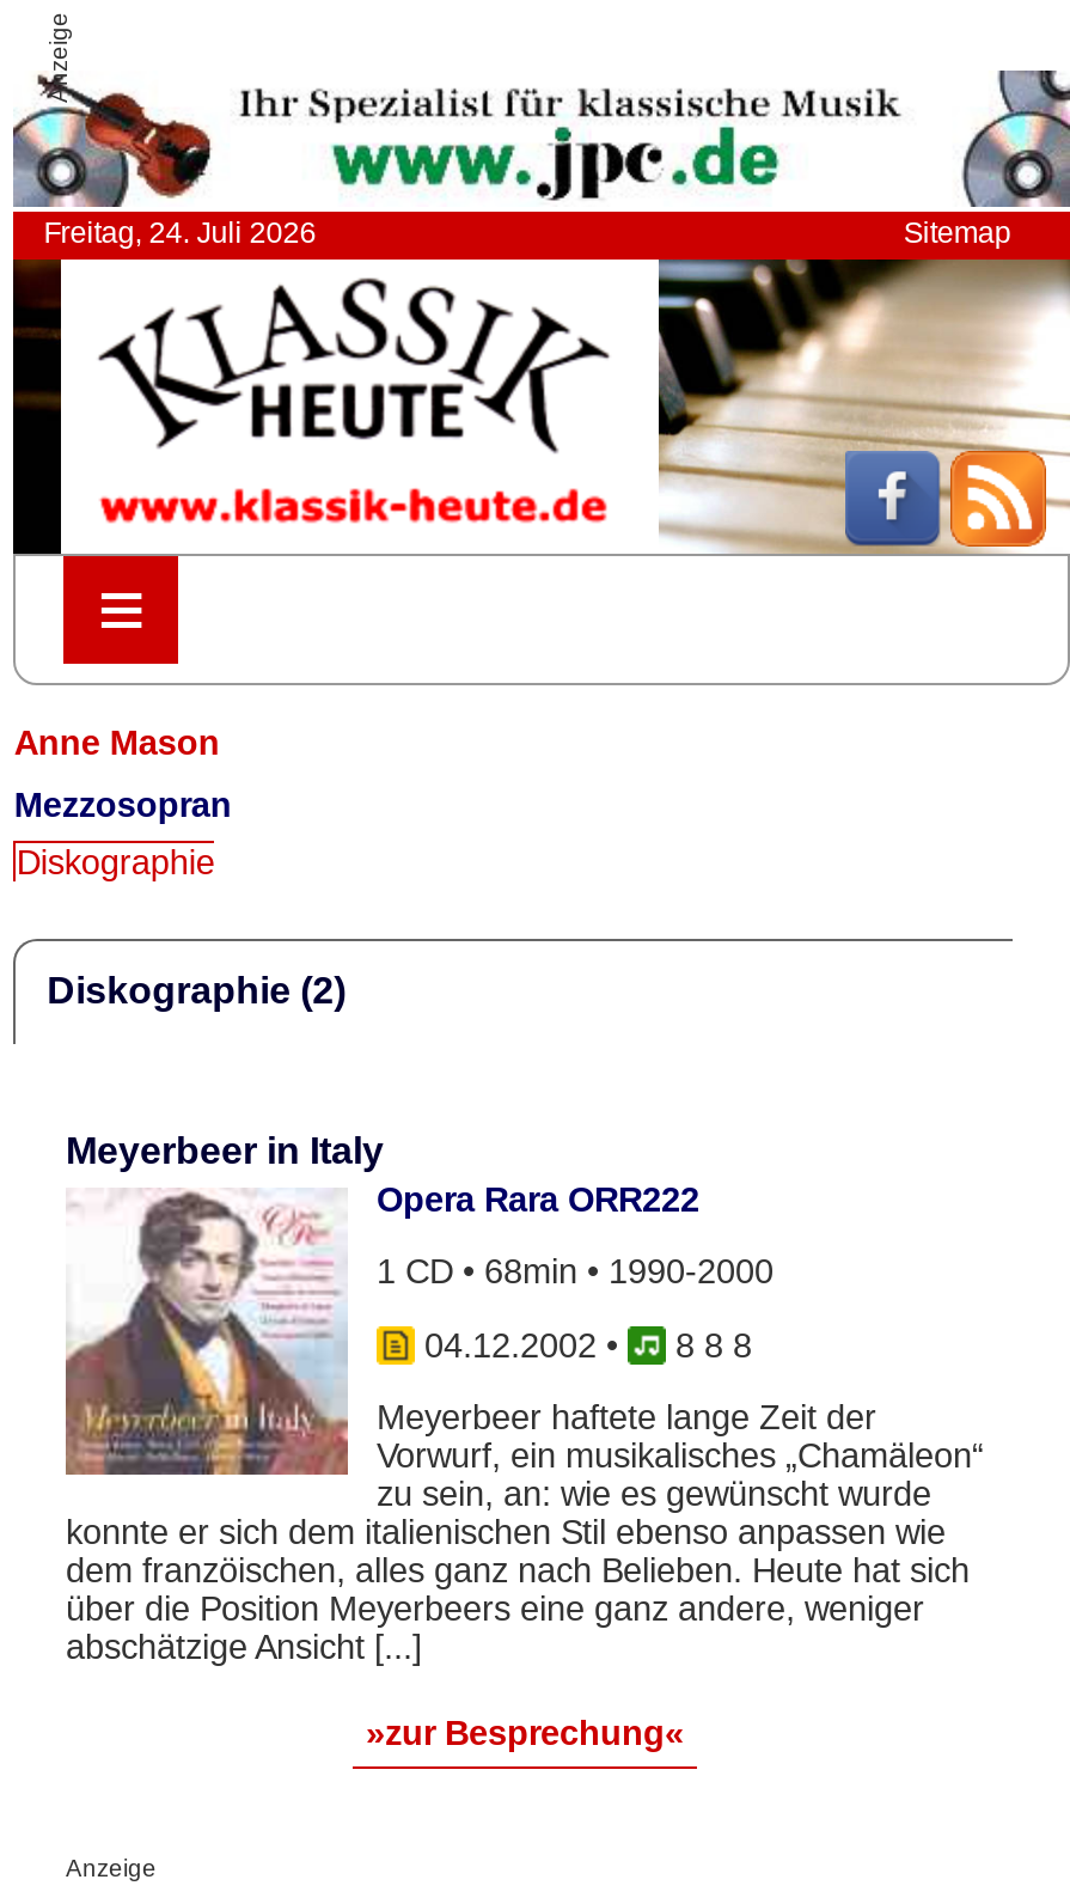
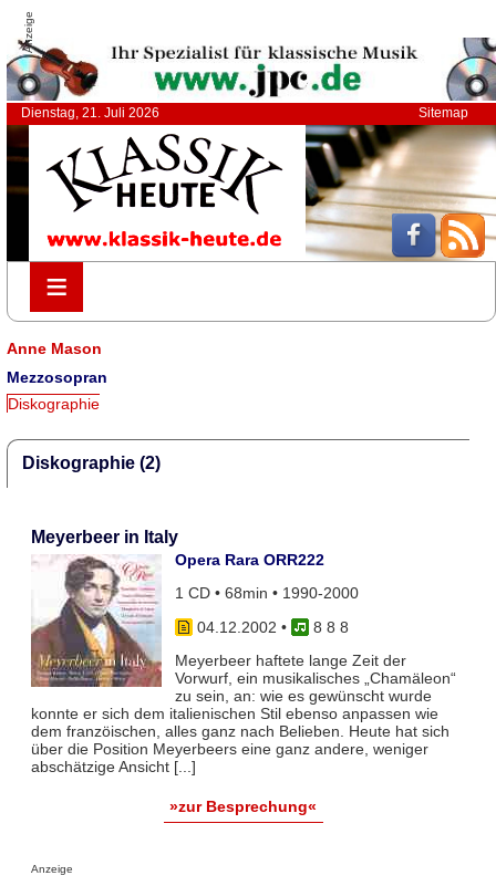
[44,217,316,250] Freitag, 24. Juli 2026 -> [21,105,159,121] Dienstag, 21. Juli 2026

